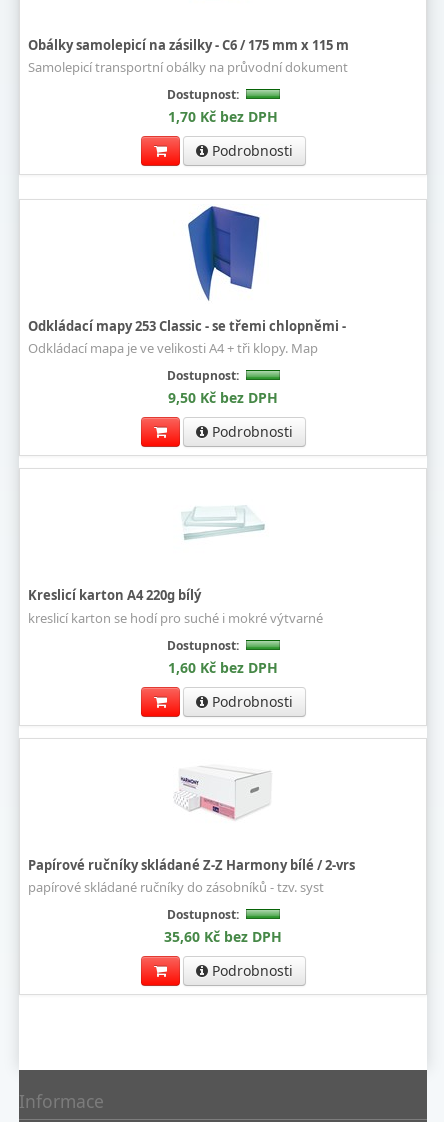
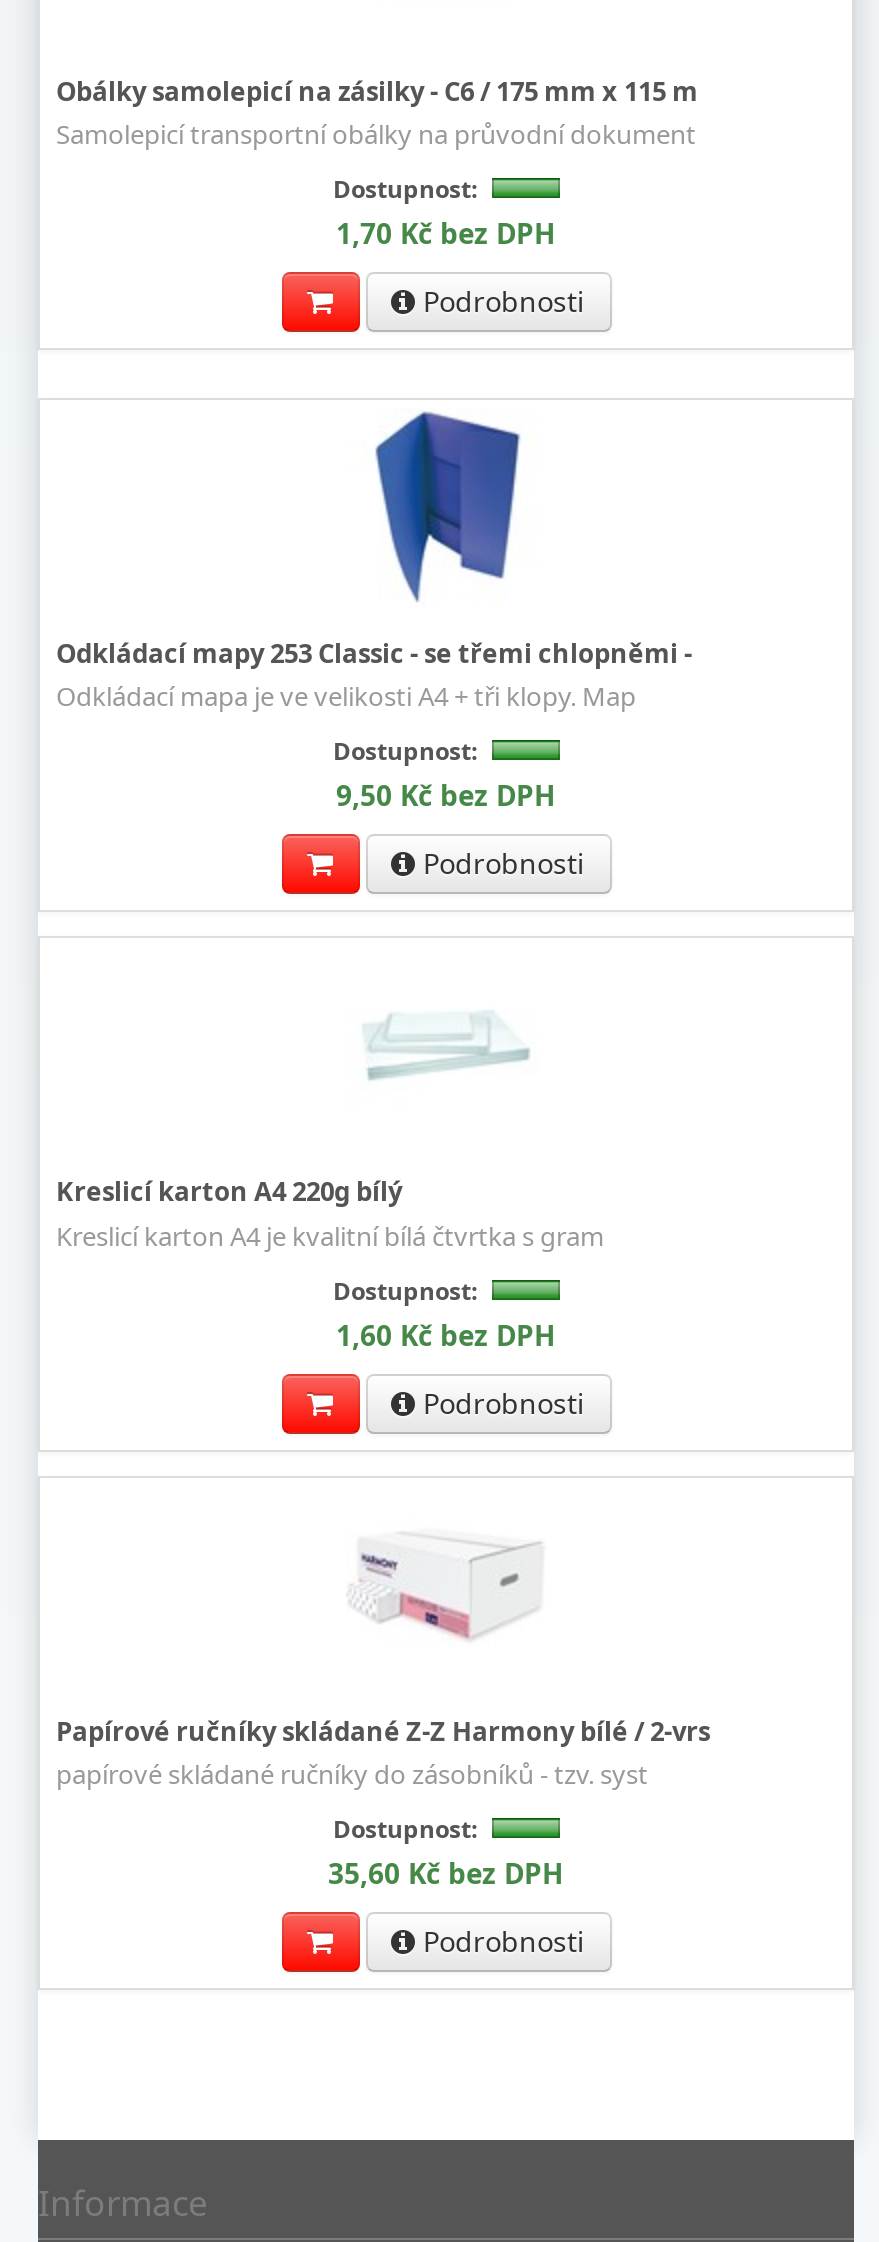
[28,608,323,626] kreslicí karton se hodí pro suché i mokré výtvarné -> [56,1217,604,1253] Kreslicí karton A4 je kvalitní bílá čtvrtka s gram

